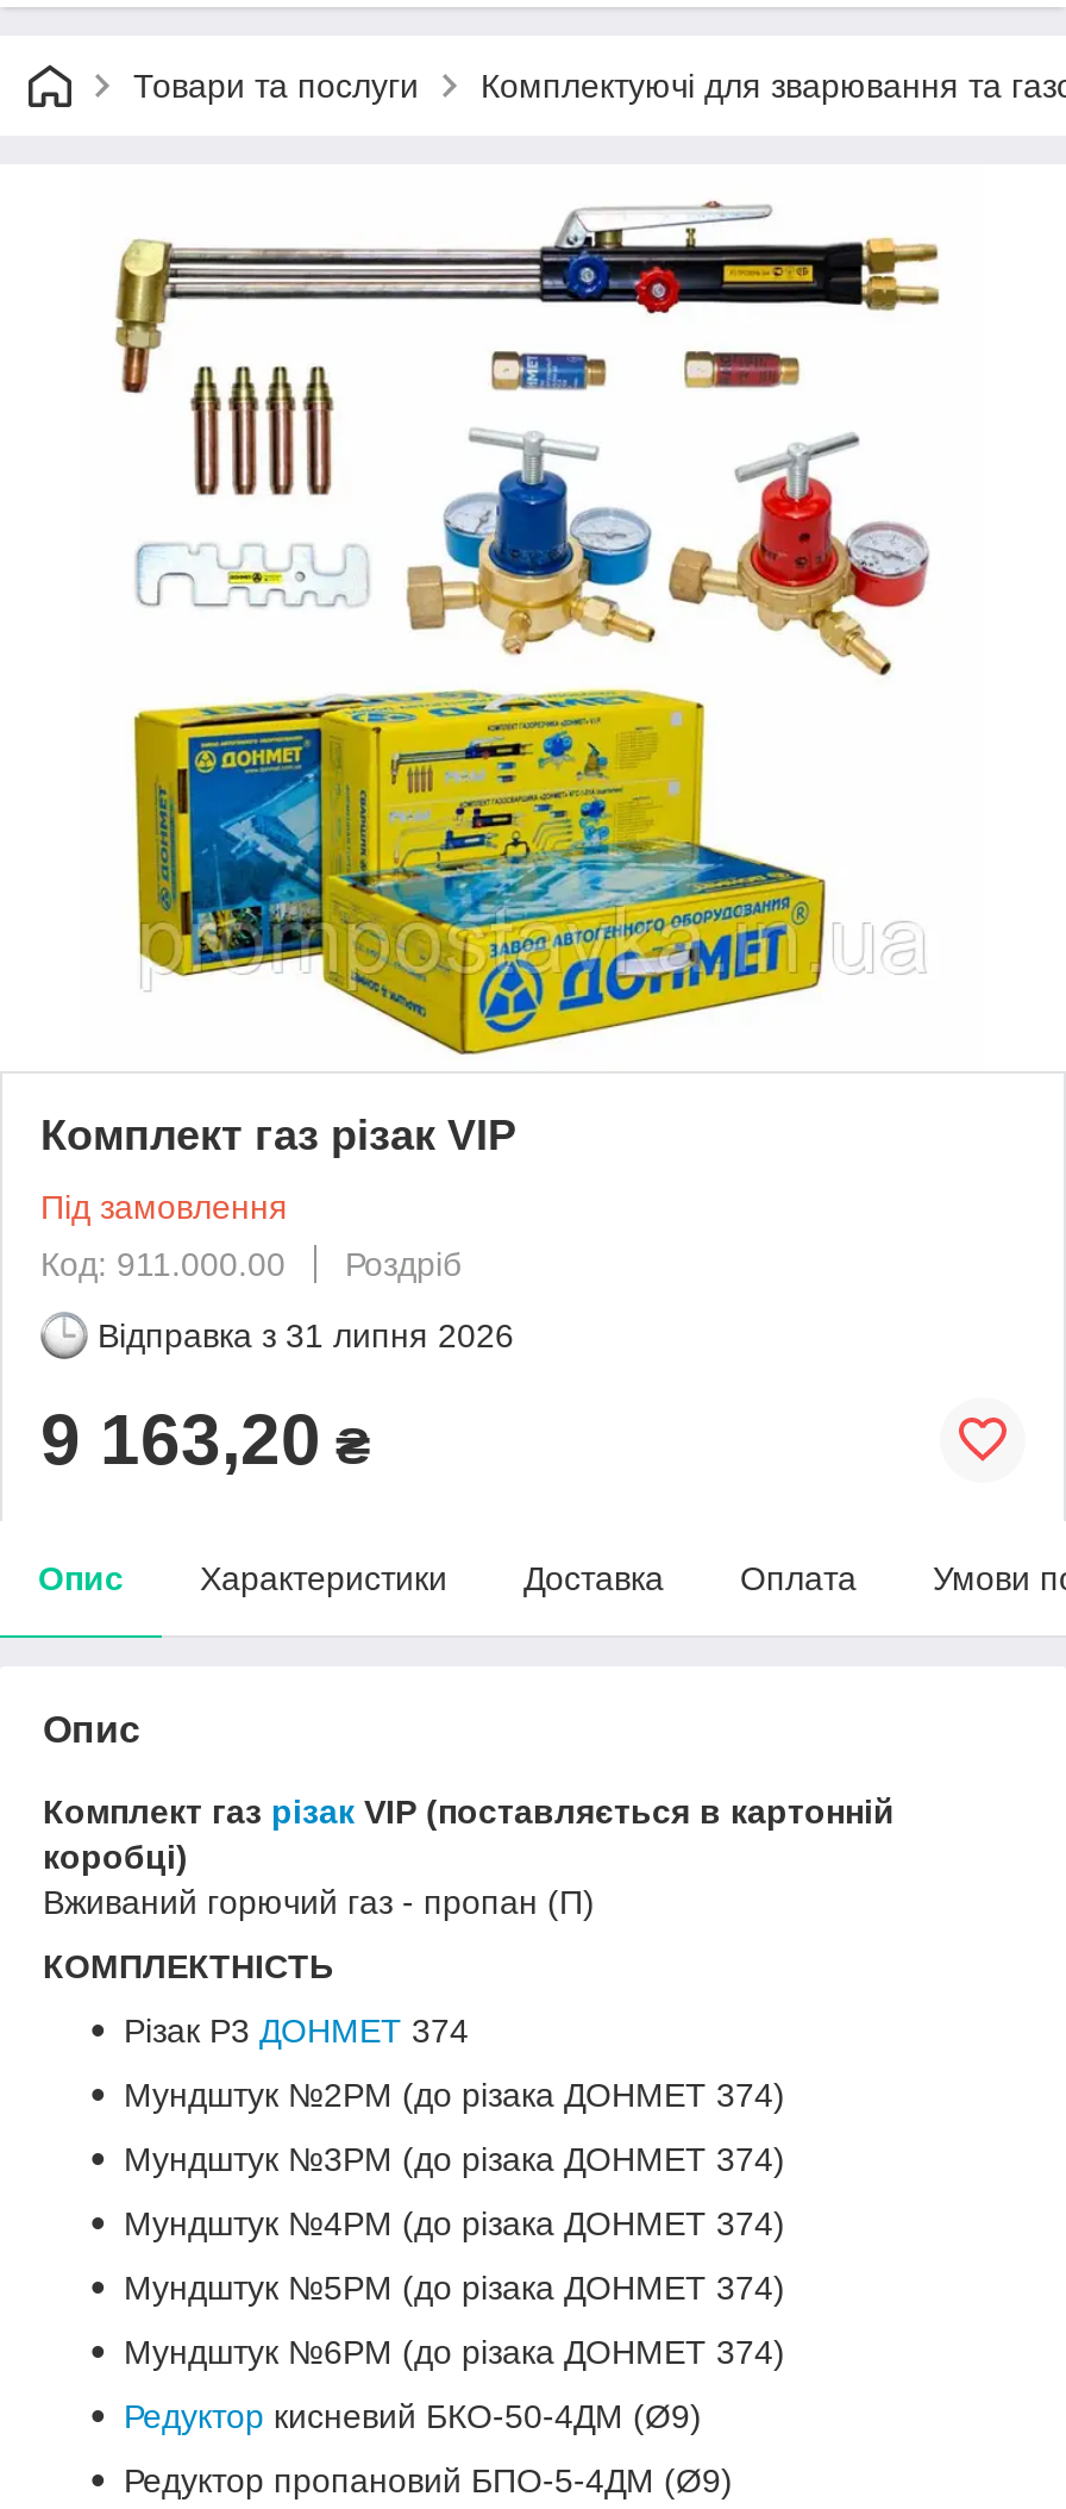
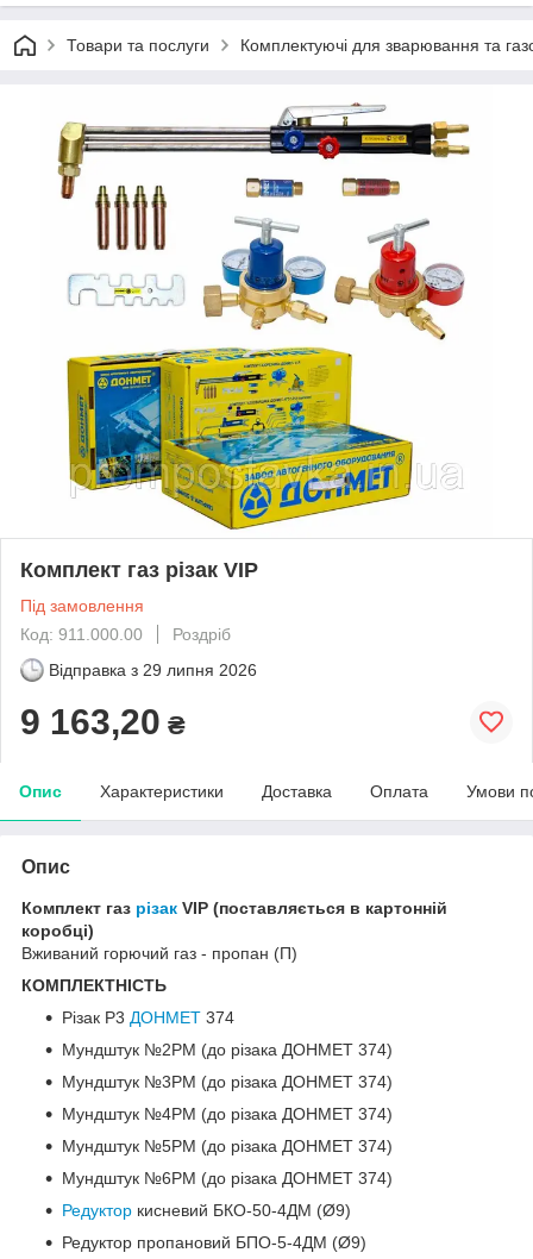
[98,1316,514,1354] Відправка з 31 липня 2026 -> [49,660,257,679] Відправка з 29 липня 2026

